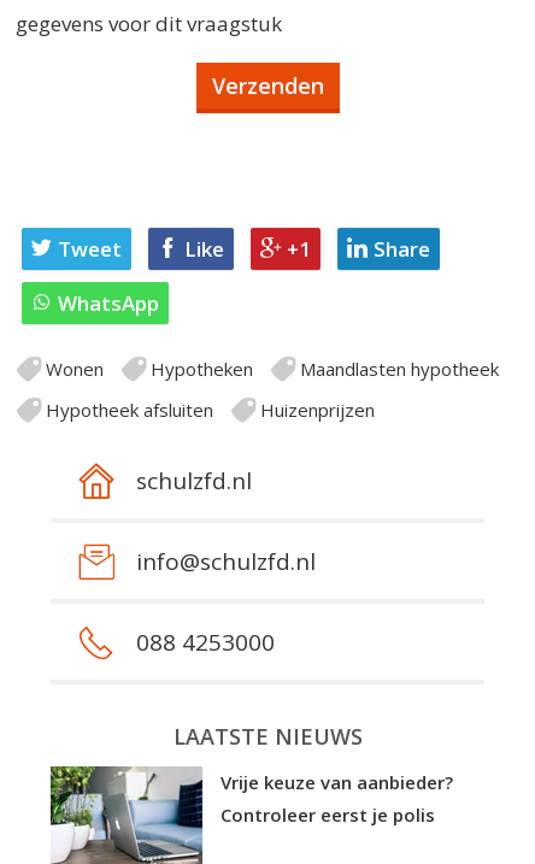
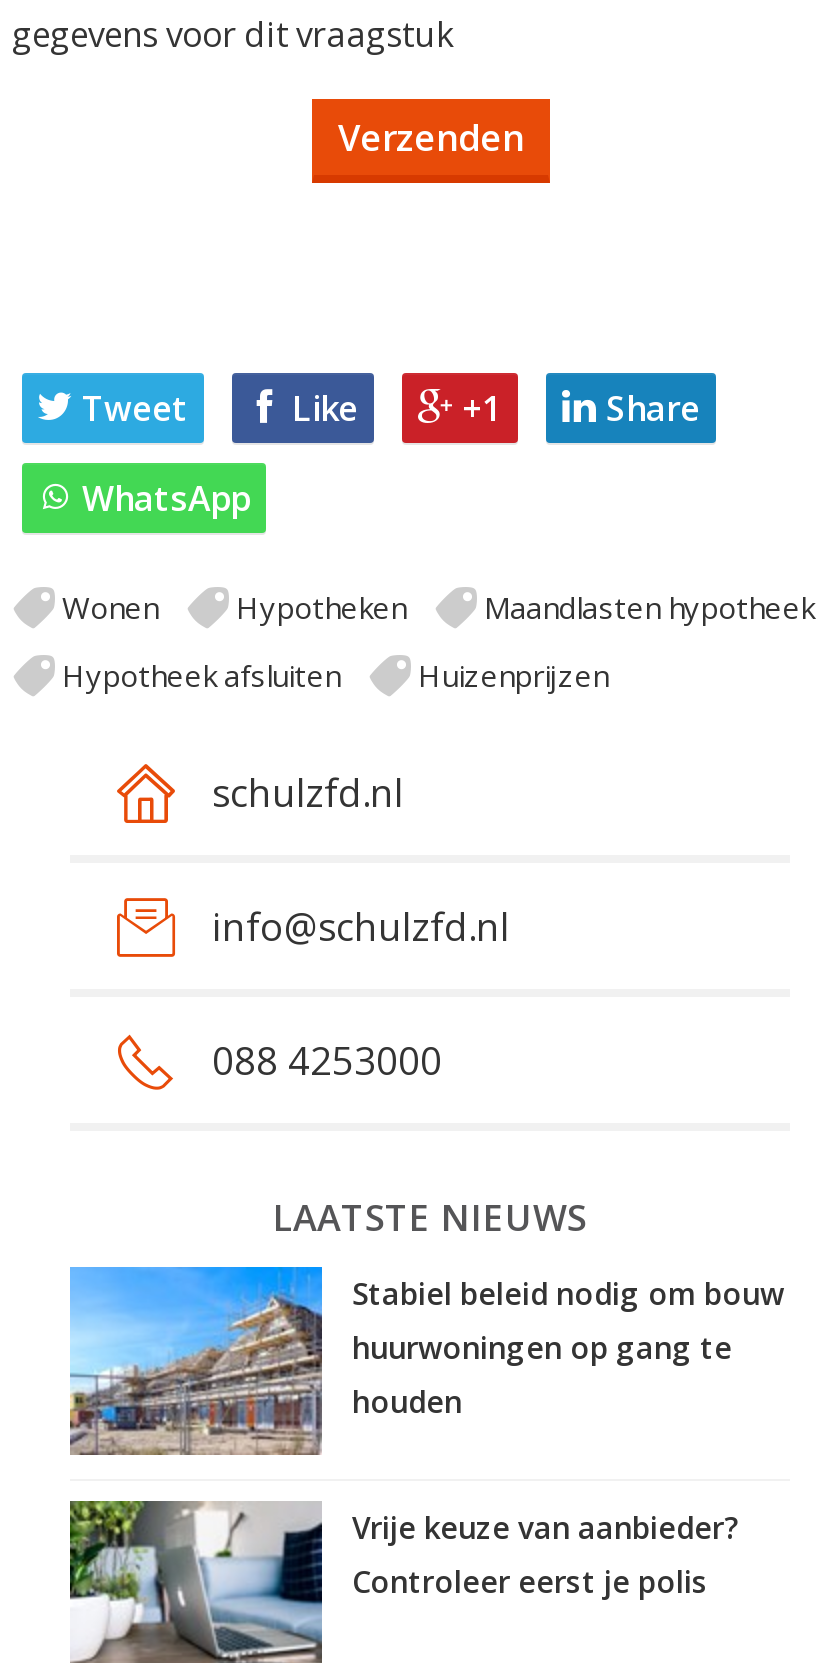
none -> [68,1265,784,1457] [image] | Stabiel beleid nodig om bouw | huurwoningen op gang te | houden

